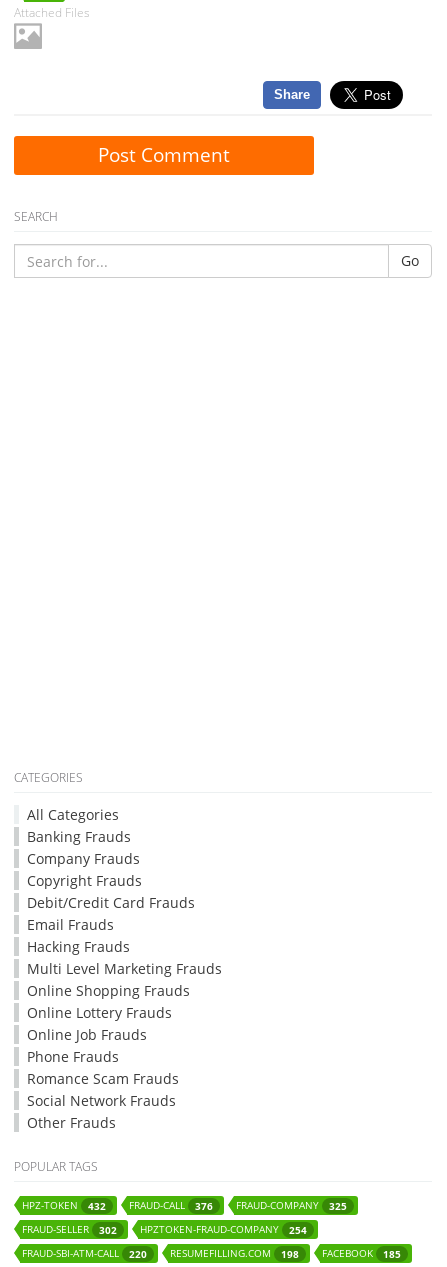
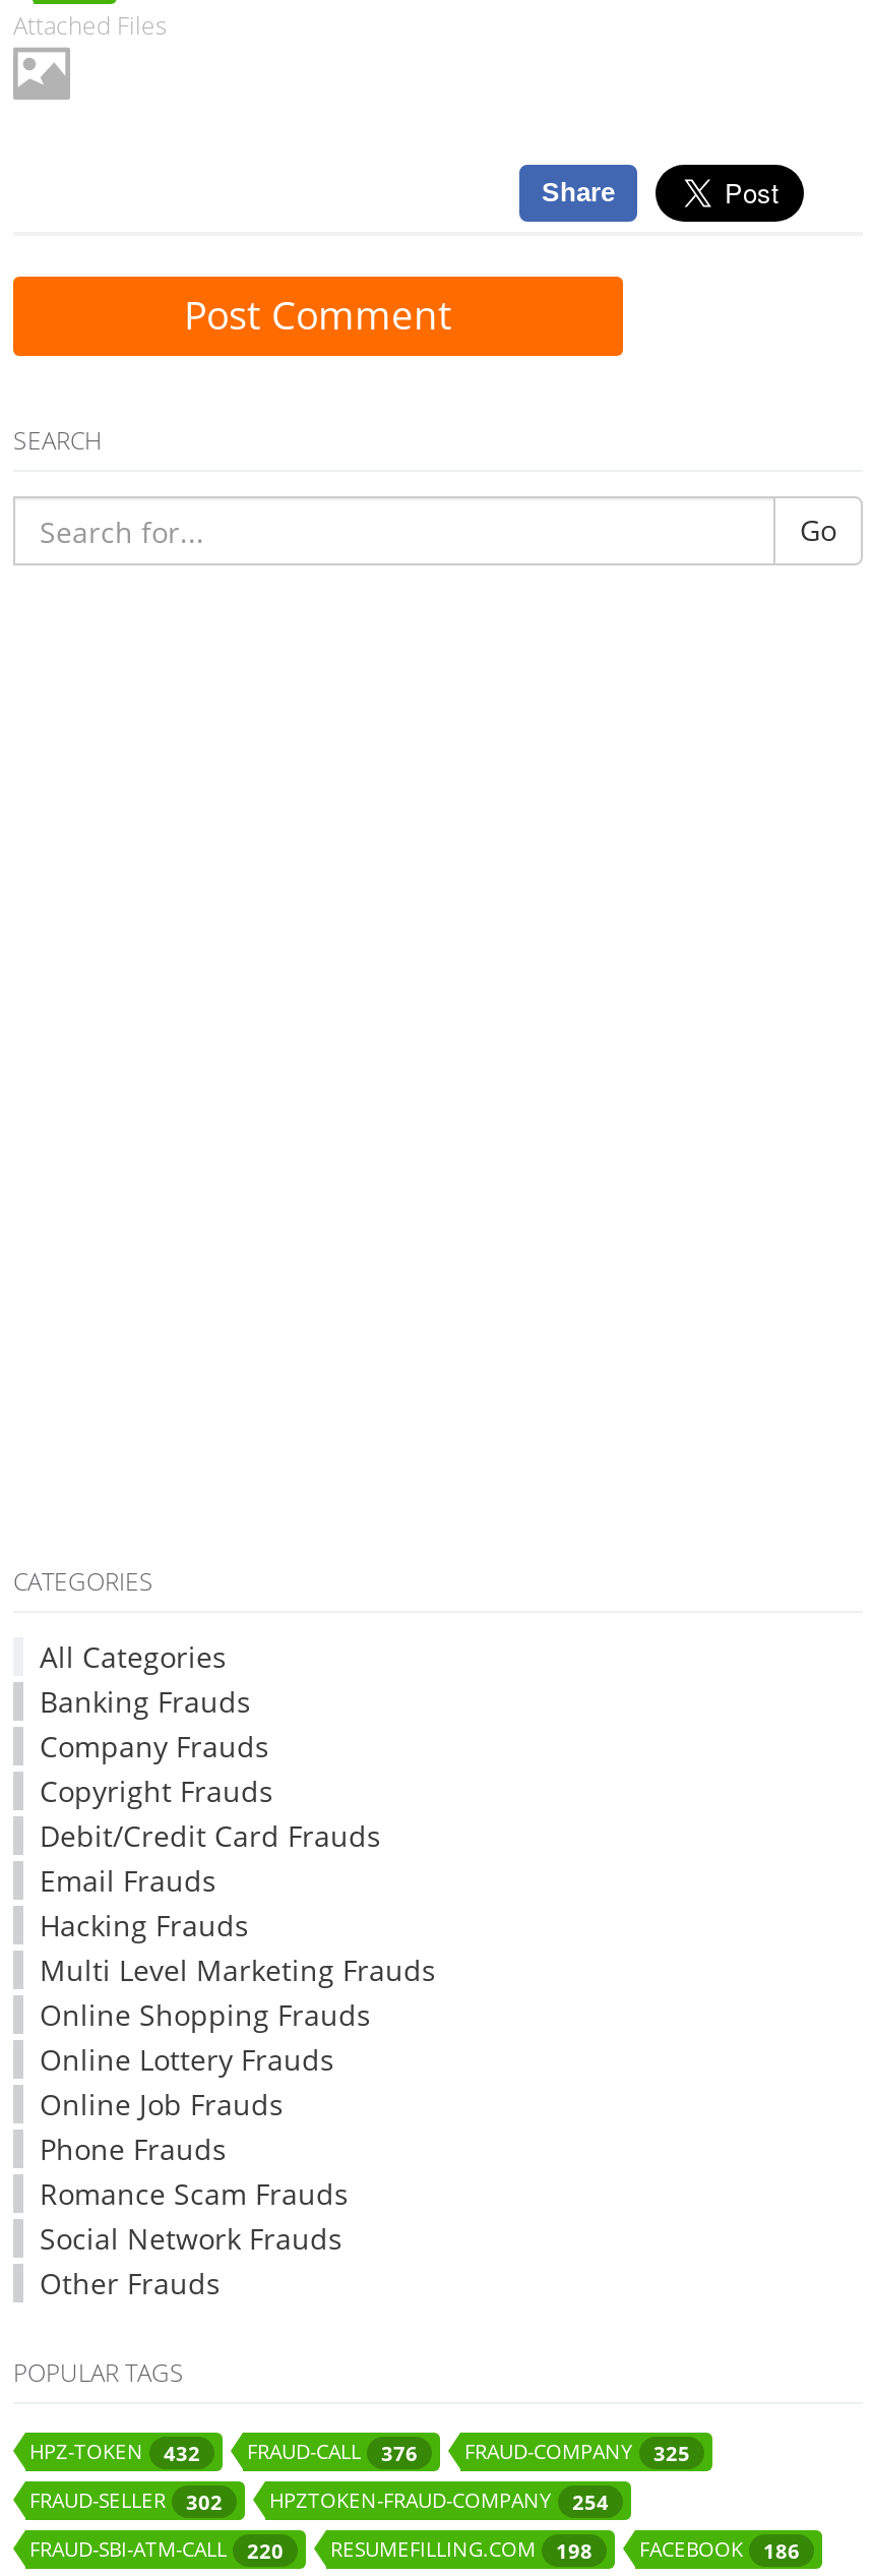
[22,1246,401,1261] FRAUD-SBI-ATM-CALL 220 RESUMEFILLING.COM 198 FACEBOOK 185 -> [29,2534,800,2564] FRAUD-SBI-ATM-CALL 220 RESUMEFILLING.COM 198 FACEBOOK 186

